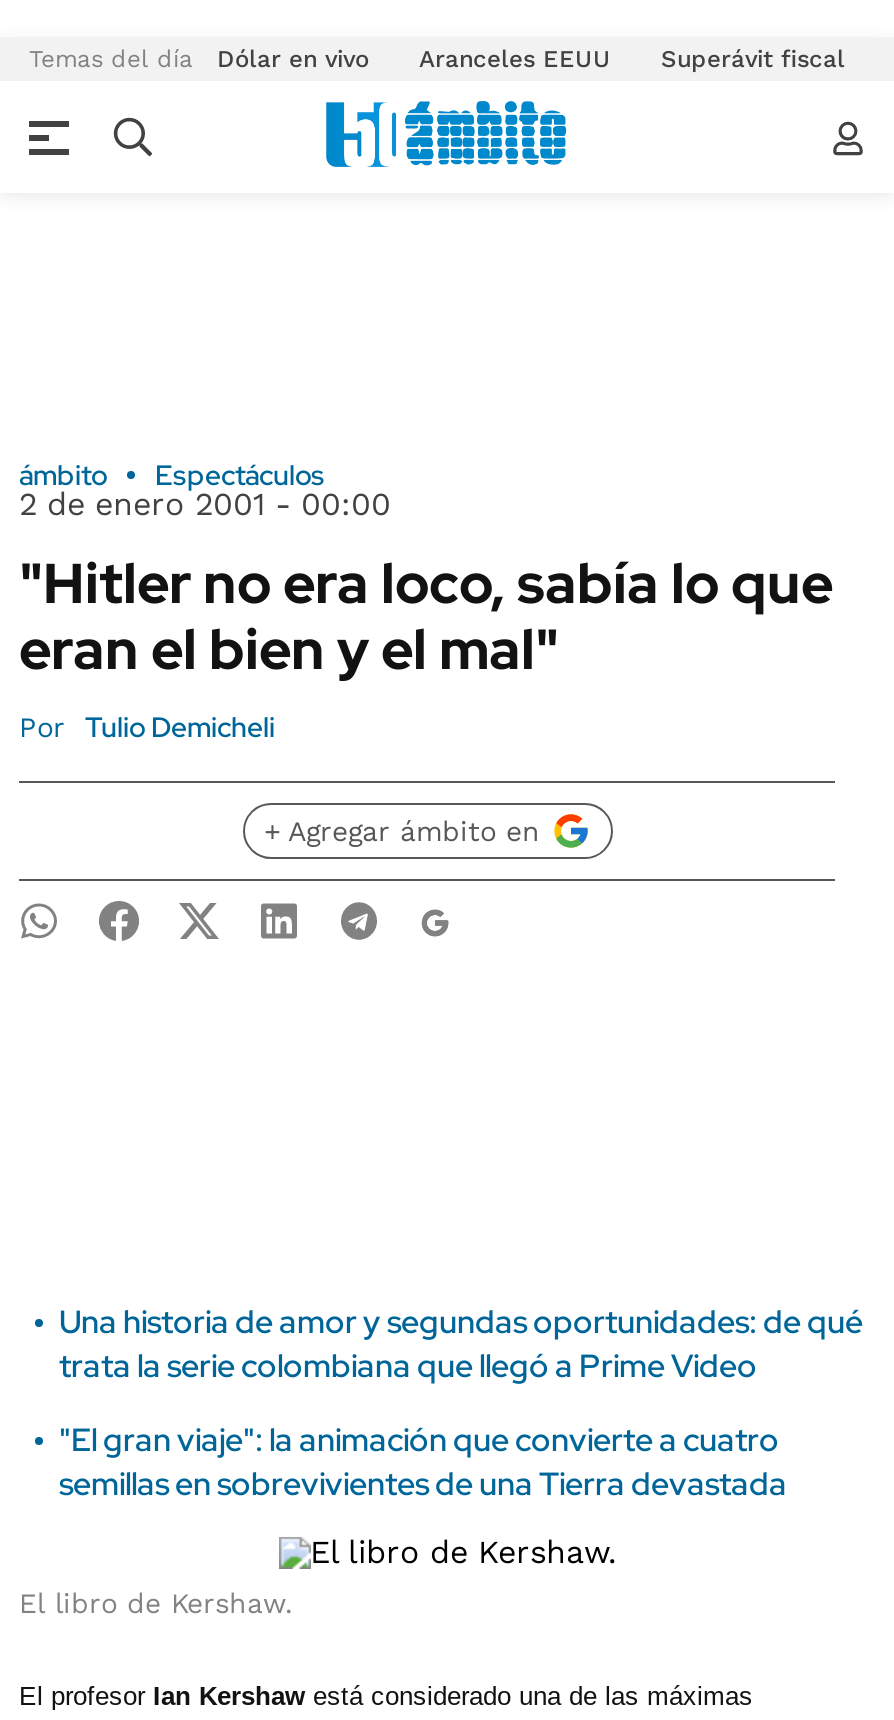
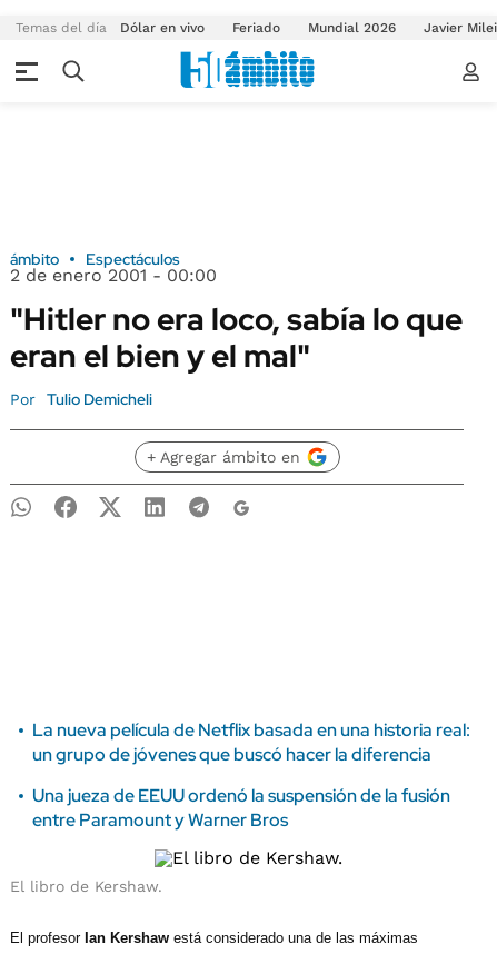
[419,45,845,73] Aranceles EEUU | Superávit fiscal -> [232,20,497,36] Feriado | Mundial 2026 | Javier Milei
[59,1301,863,1387] Una historia de amor y segundas oportunidades: de qué | trata la serie colombiana que llegó a Prime Video -> [32,718,470,766] La nueva película de Netflix basada en una historia real: | un grupo de jóvenes que buscó hacer la diferencia
[59,1419,787,1505] "El gran viaje": la animación que convierte a cuatro | semillas en sobrevivientes de una Tierra devastada -> [32,784,450,832] Una jueza de EEUU ordenó la suspensión de la fusión | entre Paramount y Warner Bros

